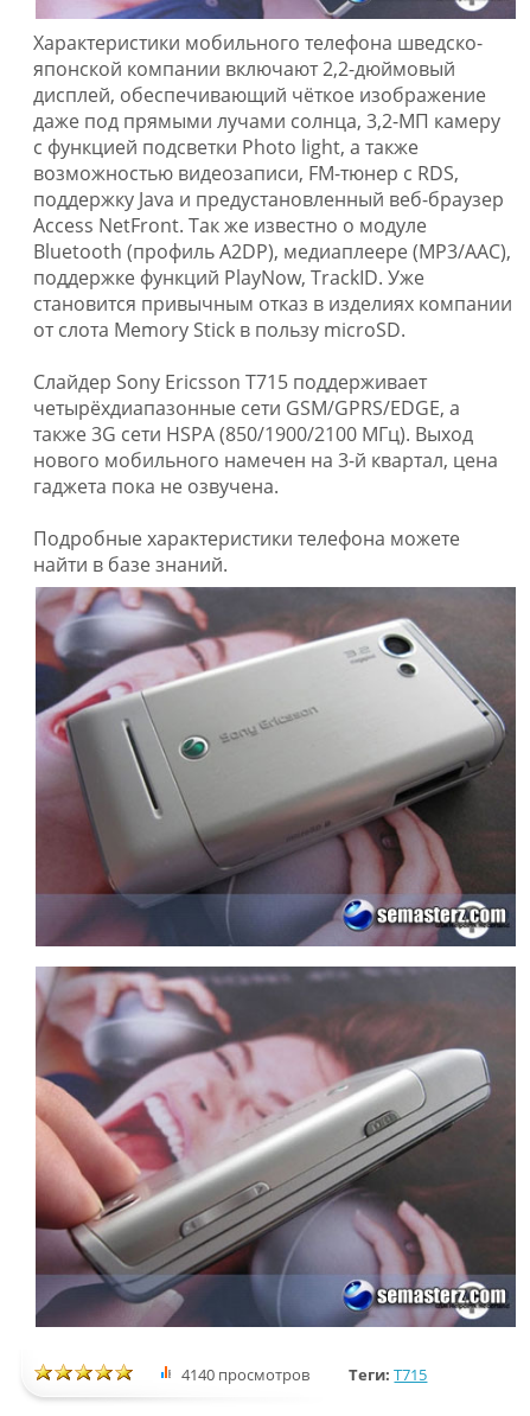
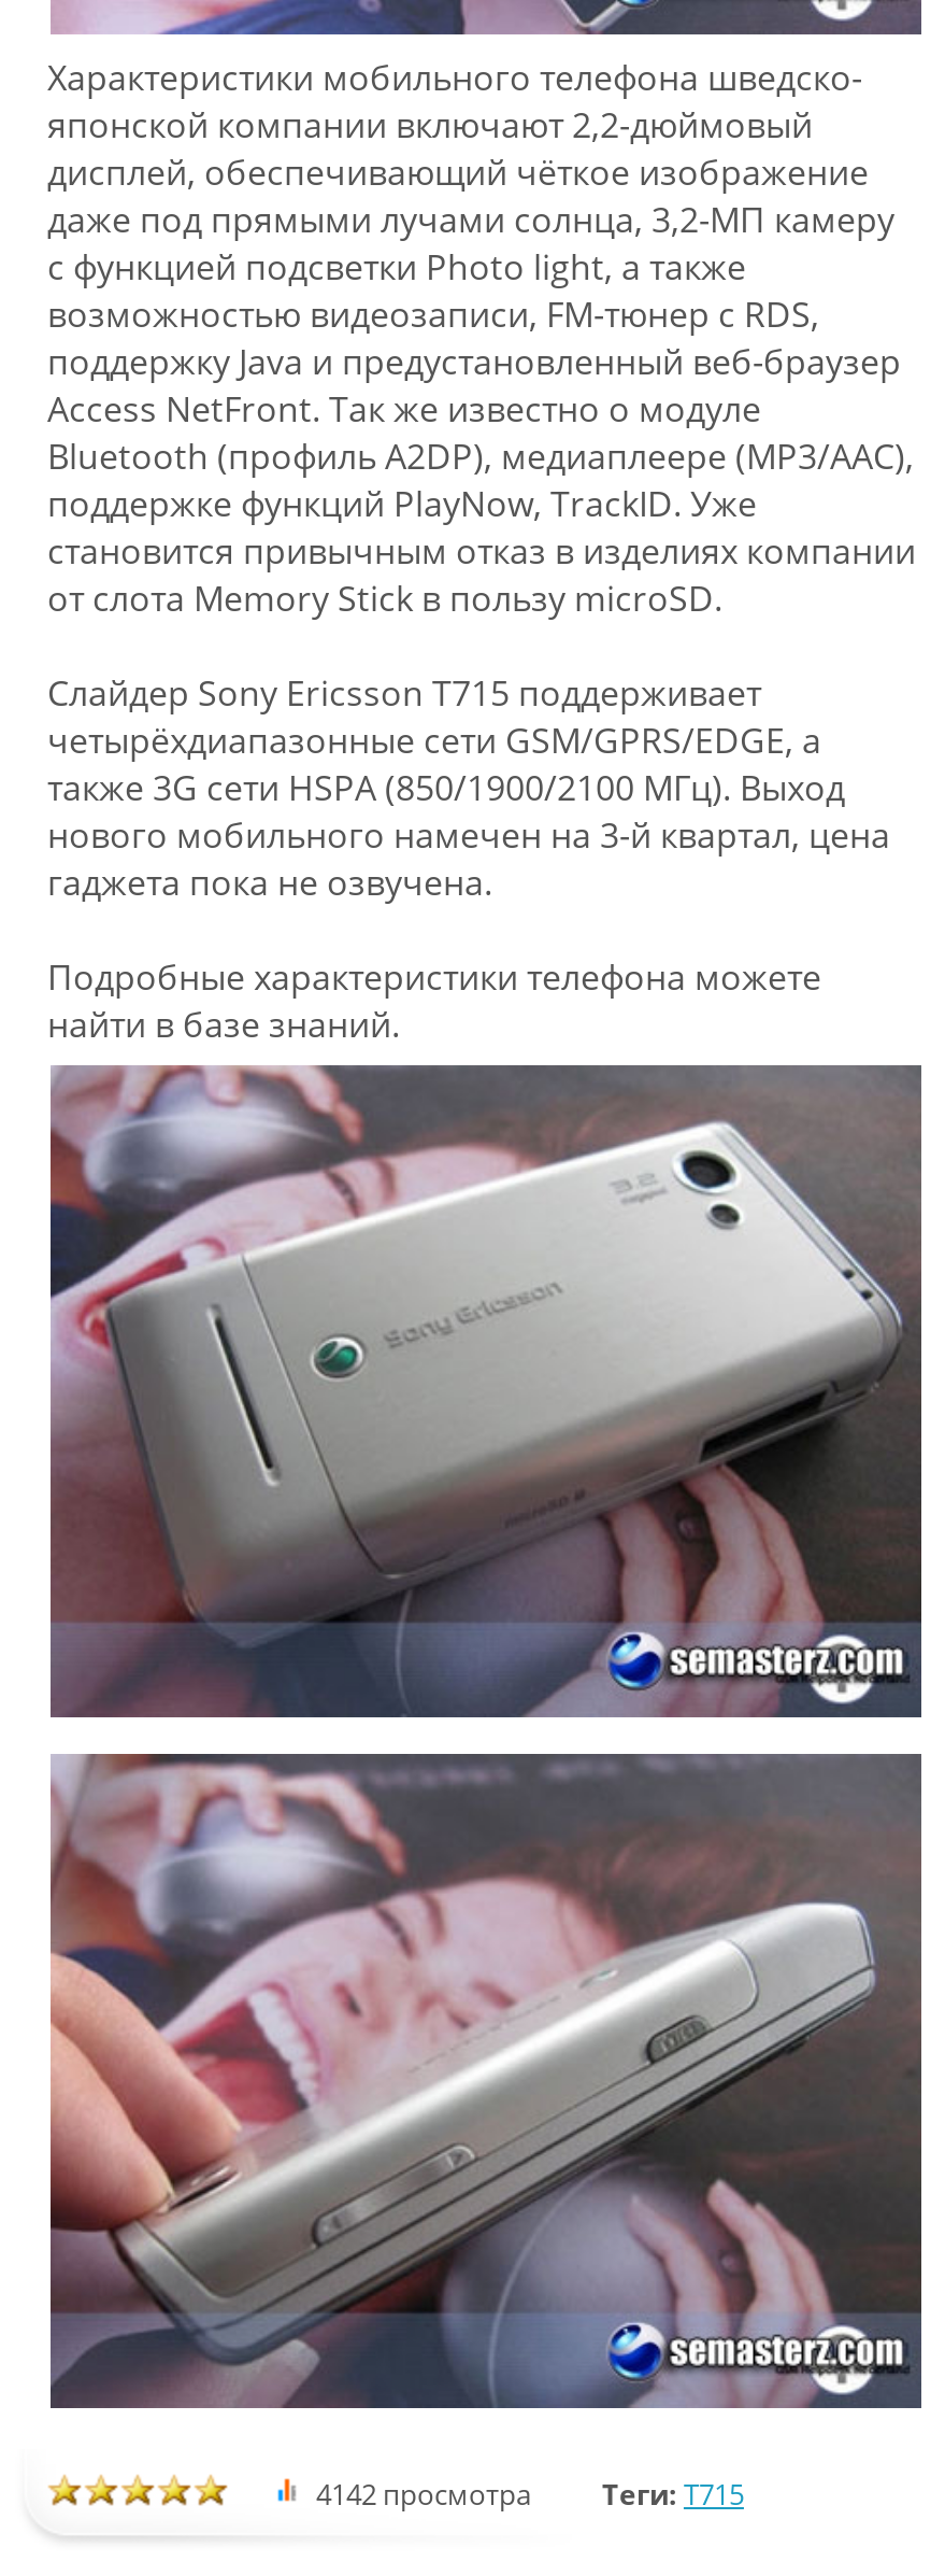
[182,1364,310,1385] 4140 просмотров -> [316,2475,531,2513] 4142 просмотра

